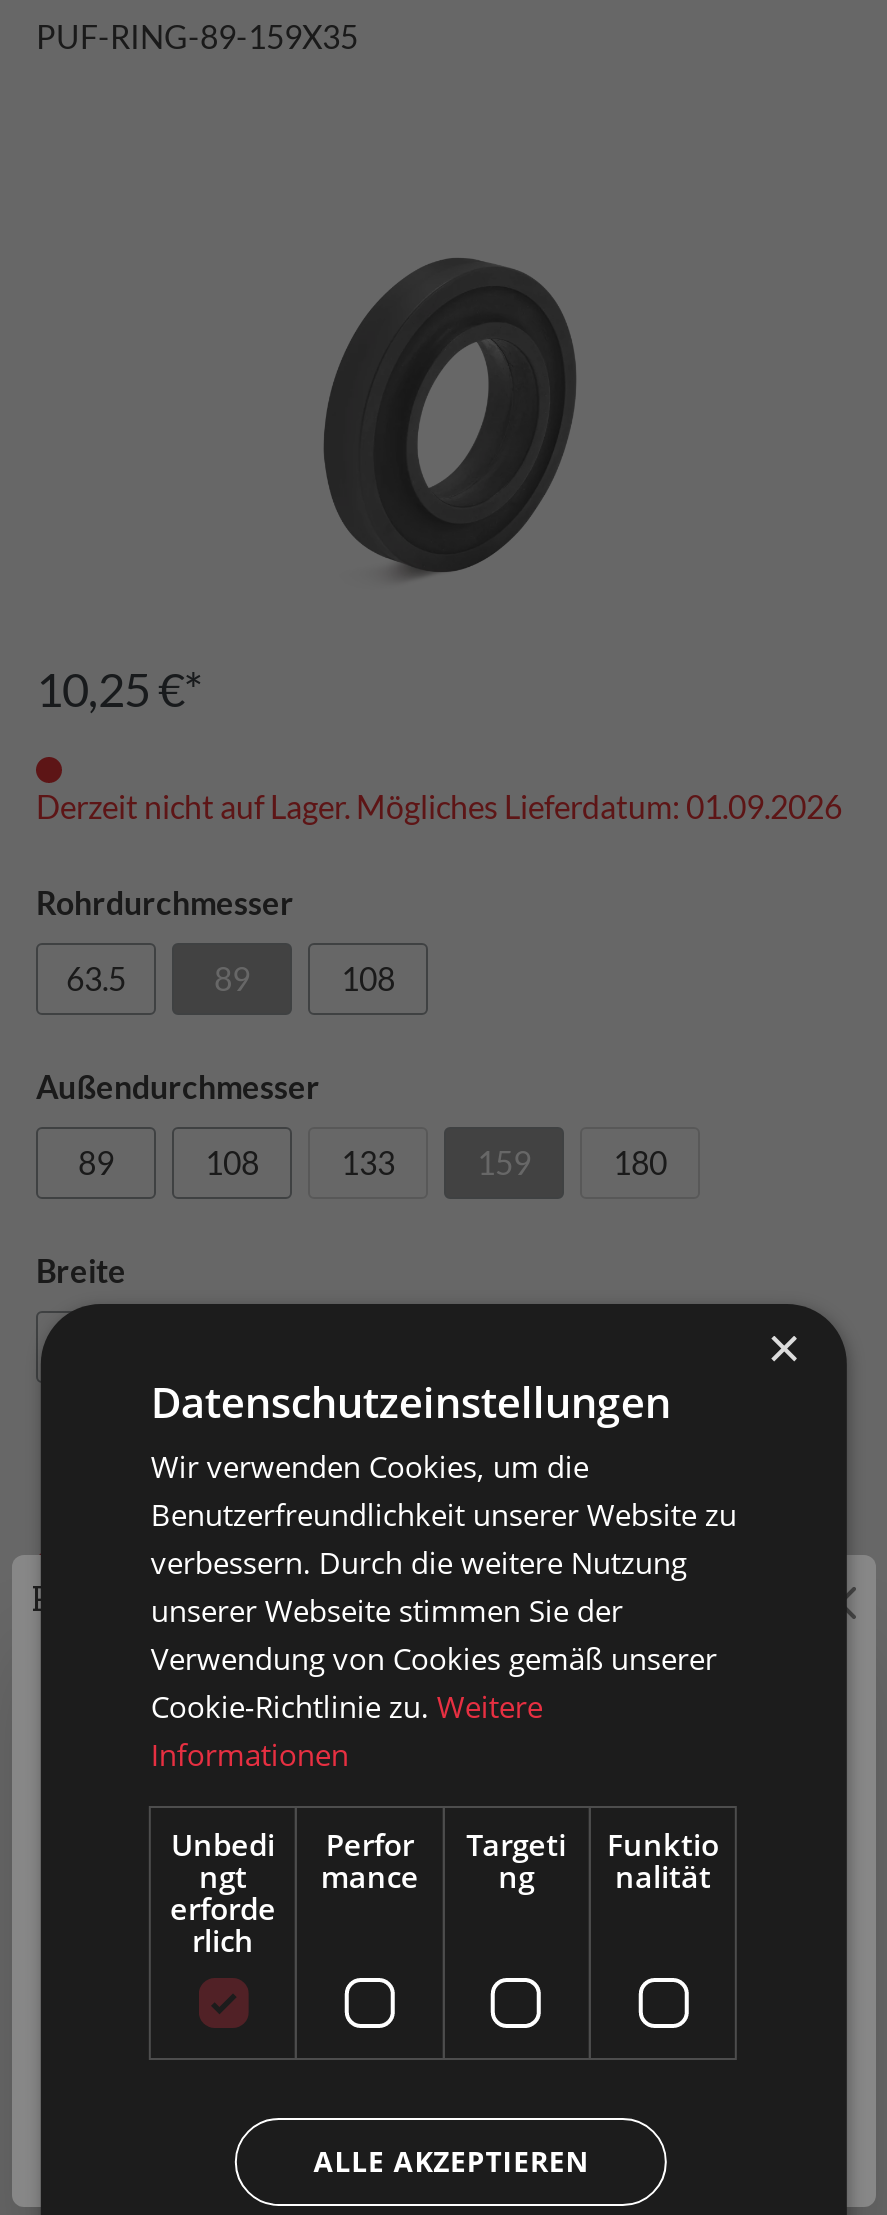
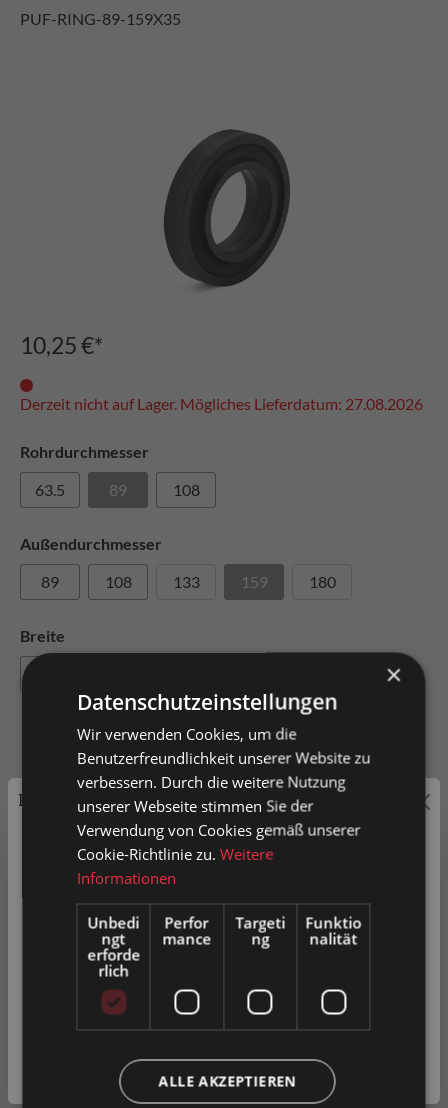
[36,787,842,825] Derzeit nicht auf Lager. Mögliches Lieferdatum: 01.09.2026 -> [20,394,423,413] Derzeit nicht auf Lager. Mögliches Lieferdatum: 27.08.2026

